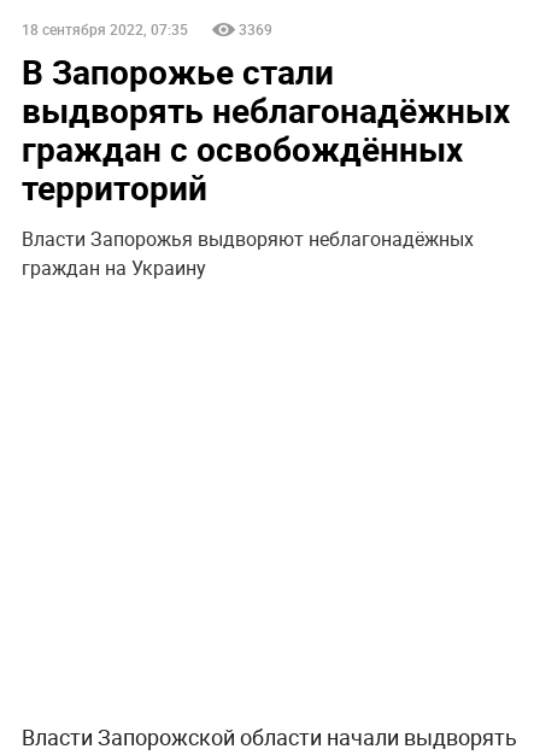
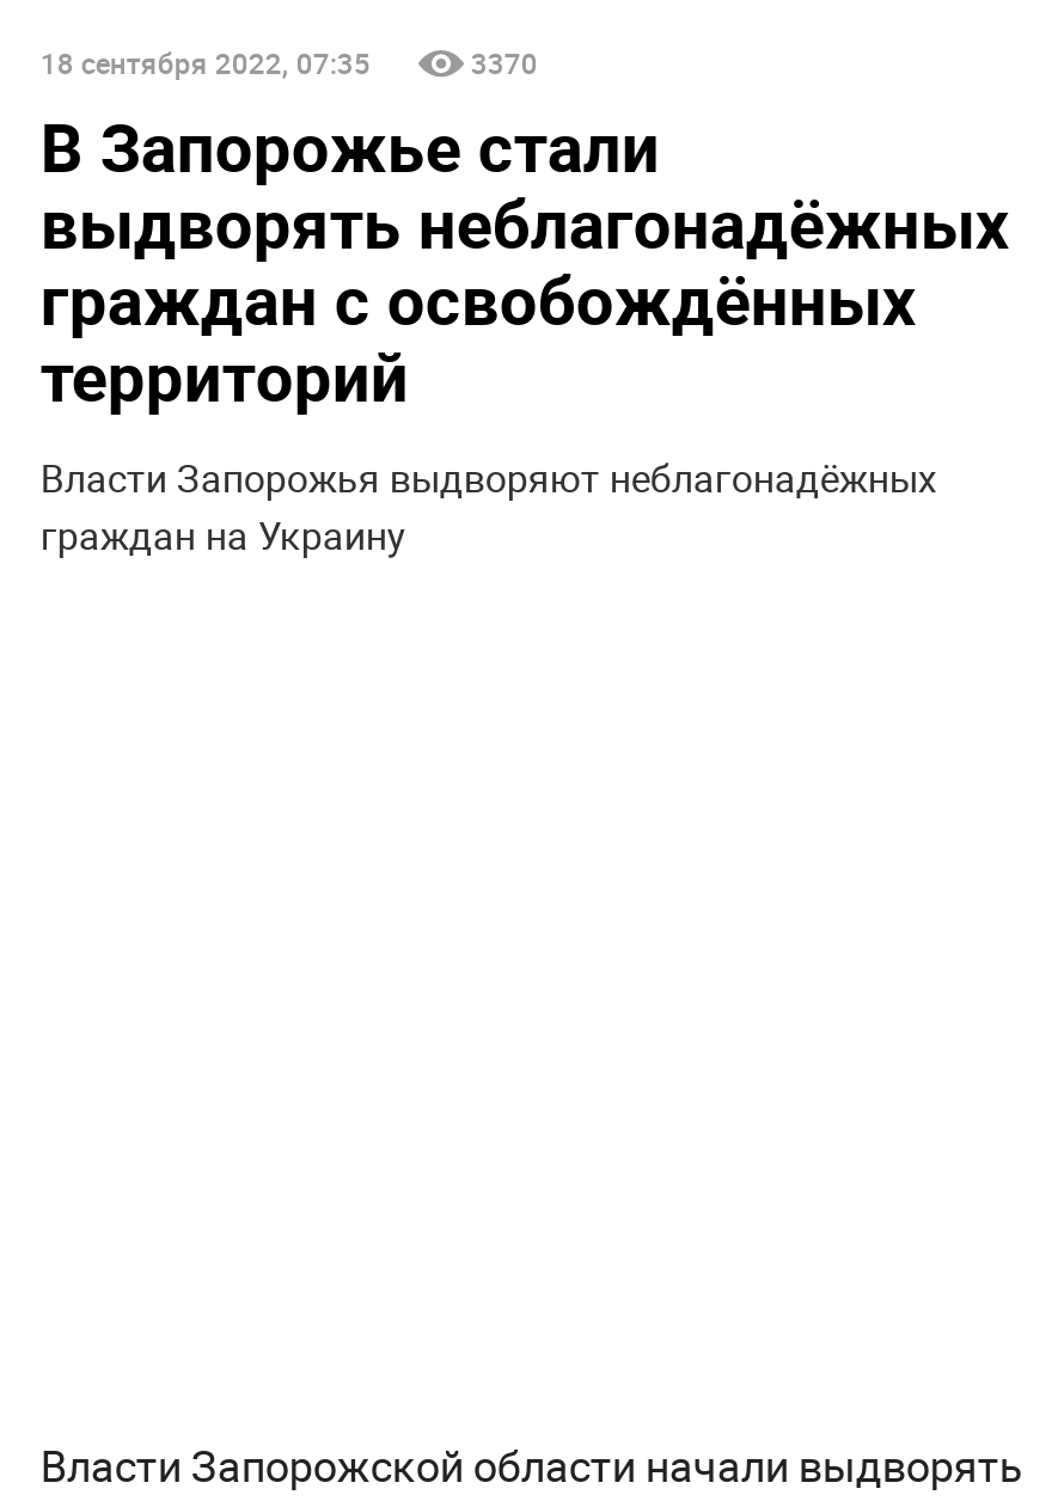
[239,19,272,38] 3369 -> [471,43,538,81] 3370

